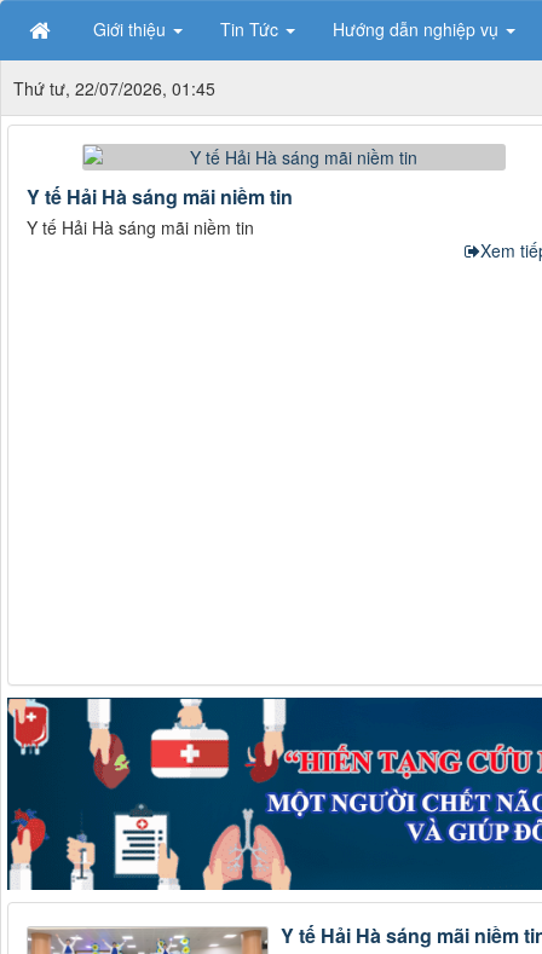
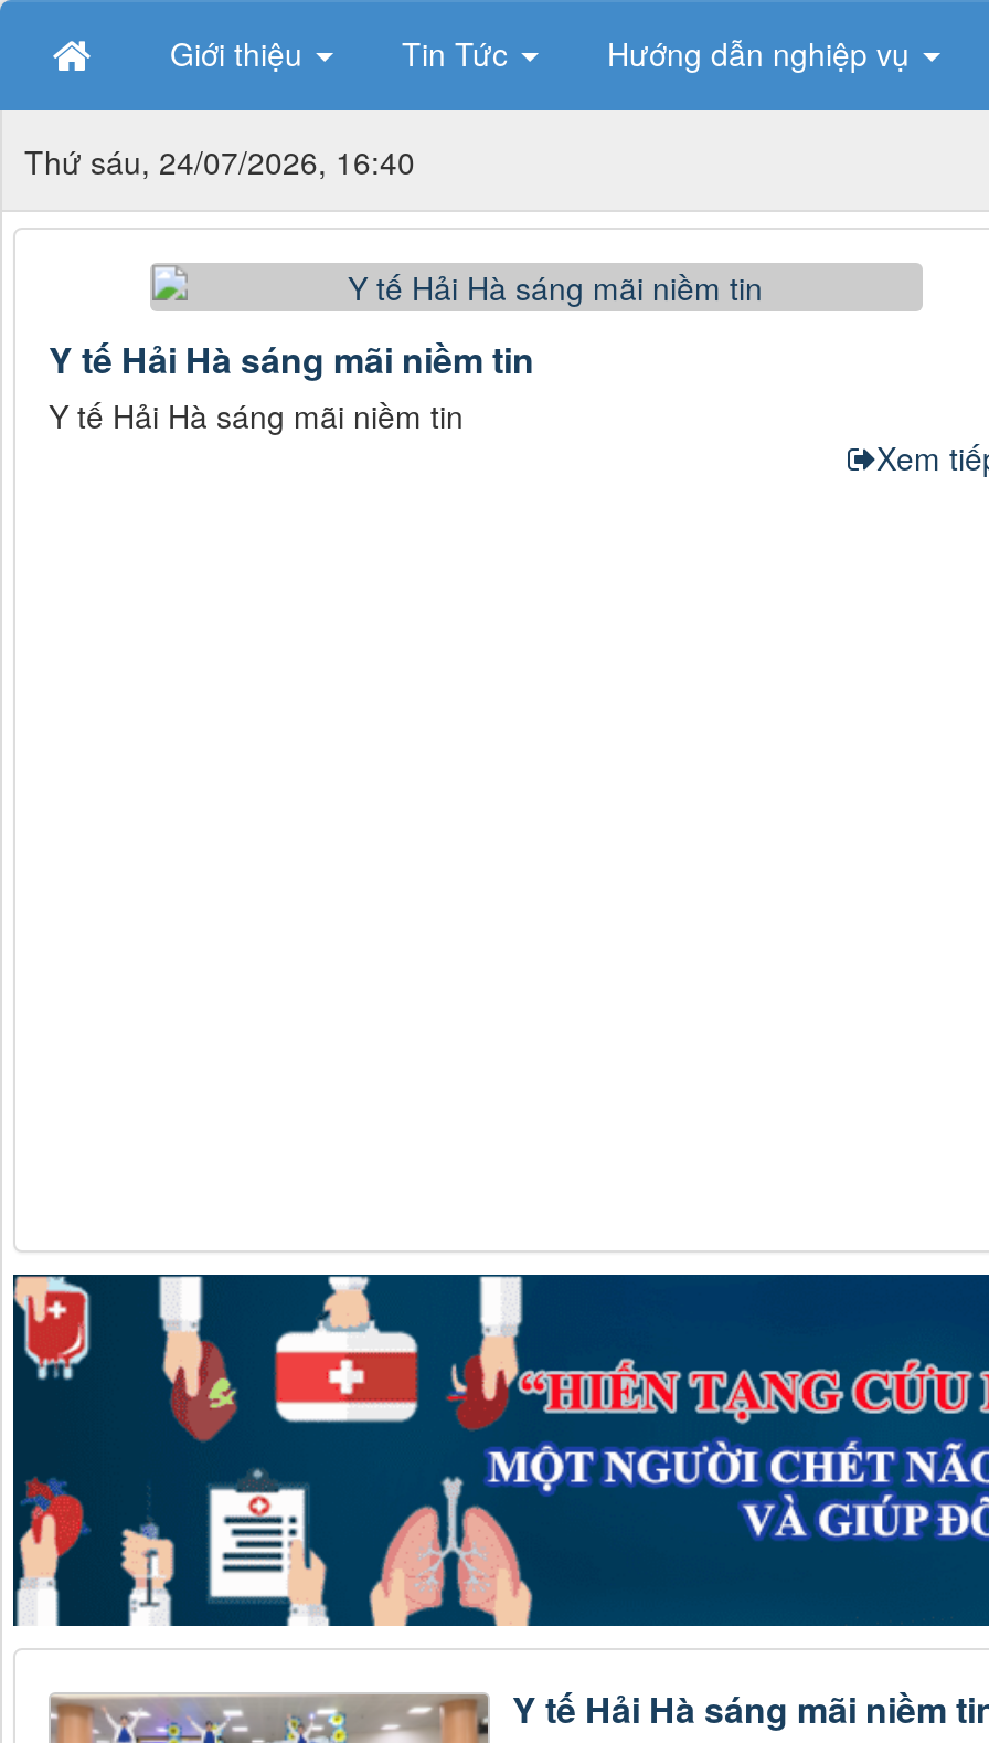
[13,76,215,100] Thứ tư, 22/07/2026, 01:45 -> [24,139,415,183] Thứ sáu, 24/07/2026, 16:40

